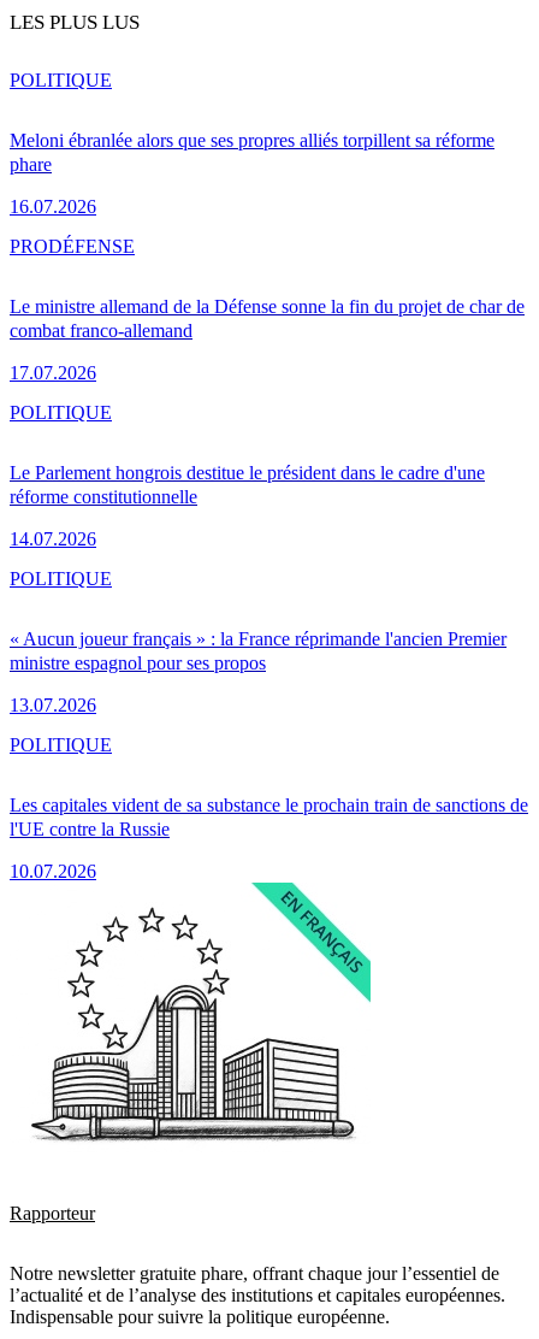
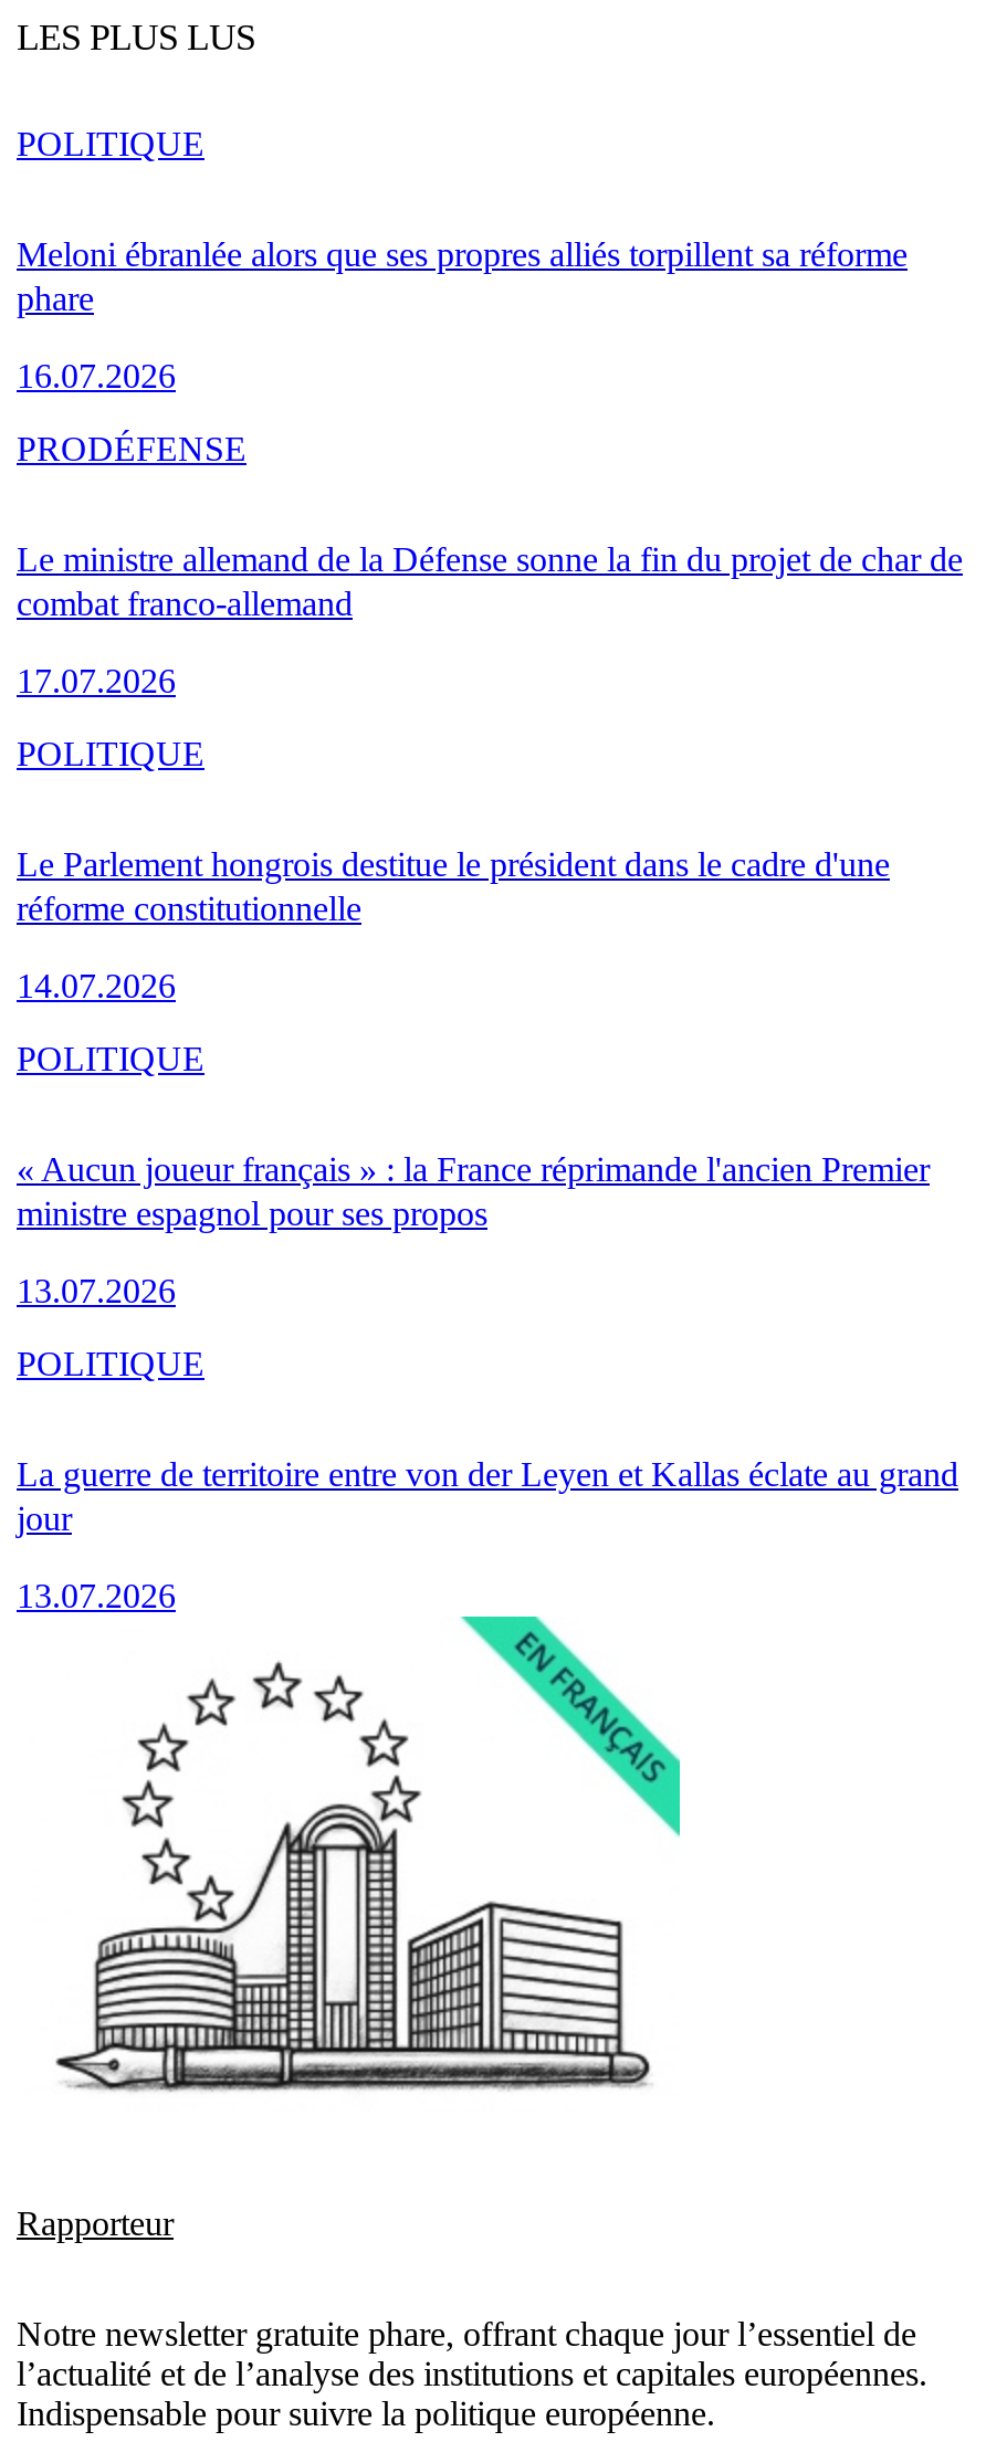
[10,795,528,840] Les capitales vident de sa substance le prochain train de sanctions de | l'UE contre la Russie -> [17,1456,958,1538] La guerre de territoire entre von der Leyen et Kallas éclate au grand | jour
[10,861,96,882] 10.07.2026 -> [17,1577,176,1615] 13.07.2026

